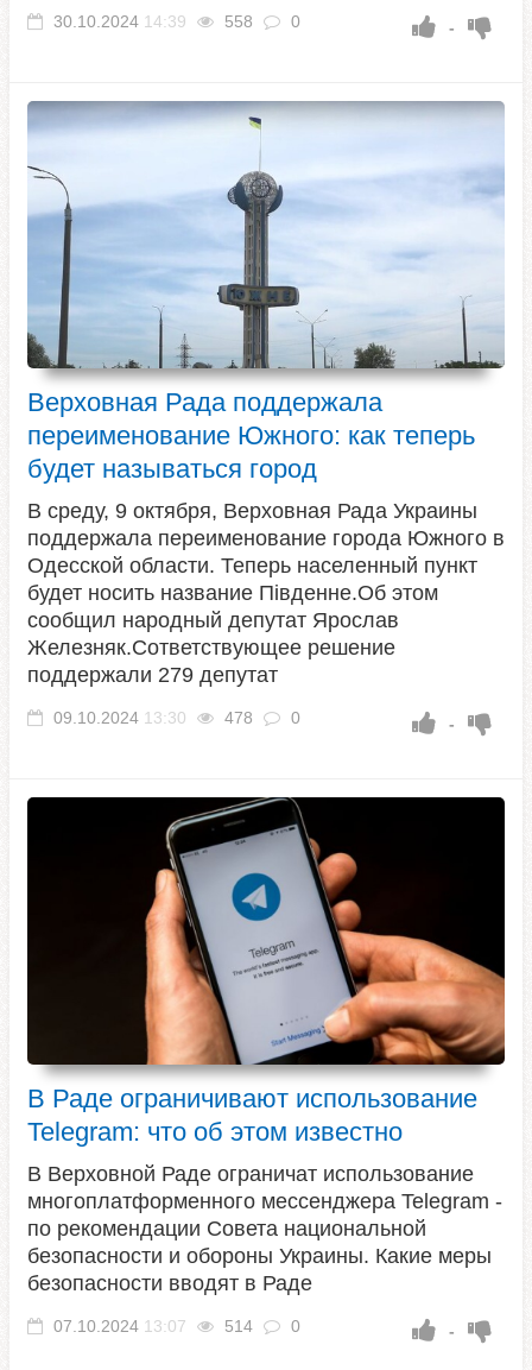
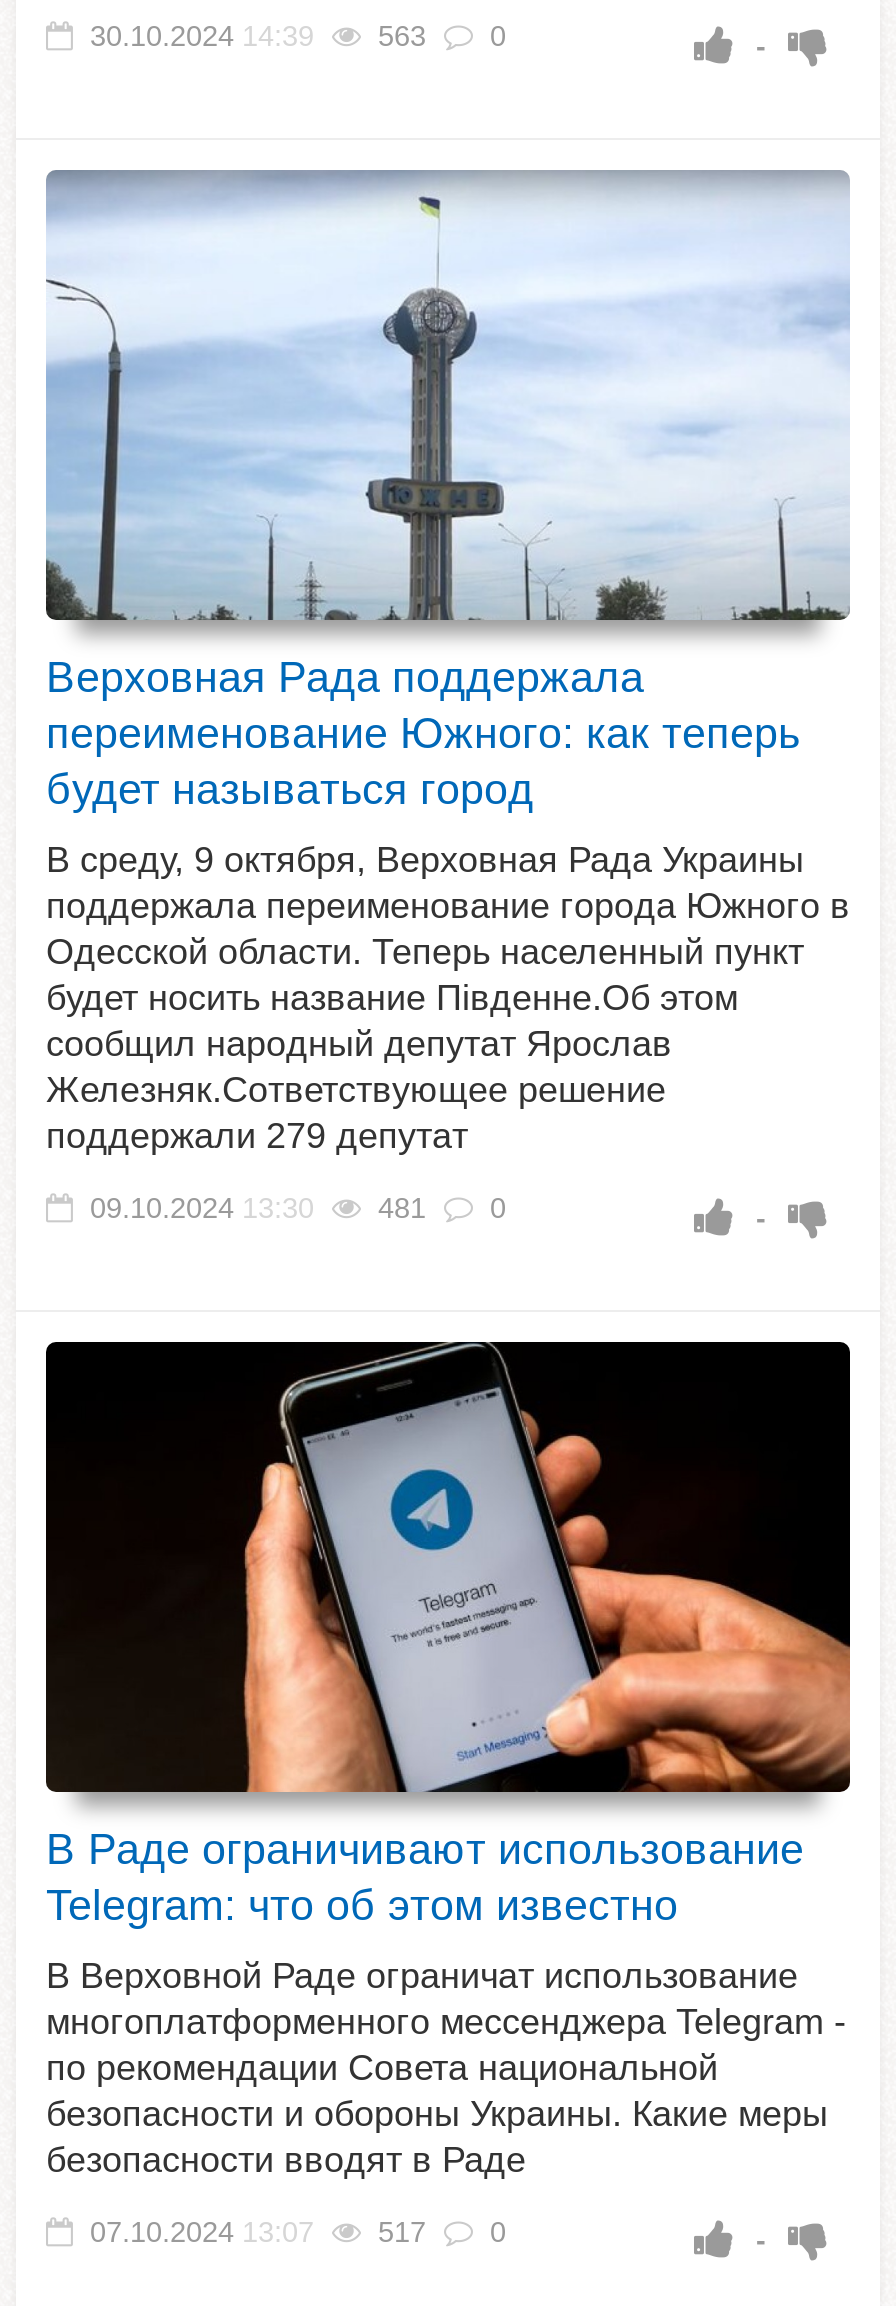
[53,12,300,31] 30.10.2024 14:39 558 0 -> [90,20,506,52] 30.10.2024 14:39 563 0
[53,708,300,727] 09.10.2024 13:30 478 0 -> [90,1192,506,1224] 09.10.2024 13:30 481 0
[53,1316,300,1335] 07.10.2024 13:07 514 0 -> [90,2215,506,2247] 07.10.2024 13:07 517 0

